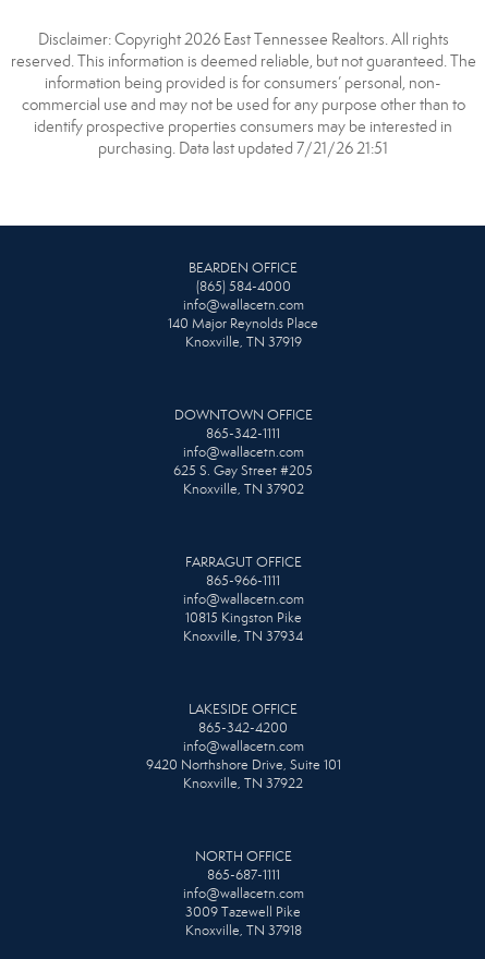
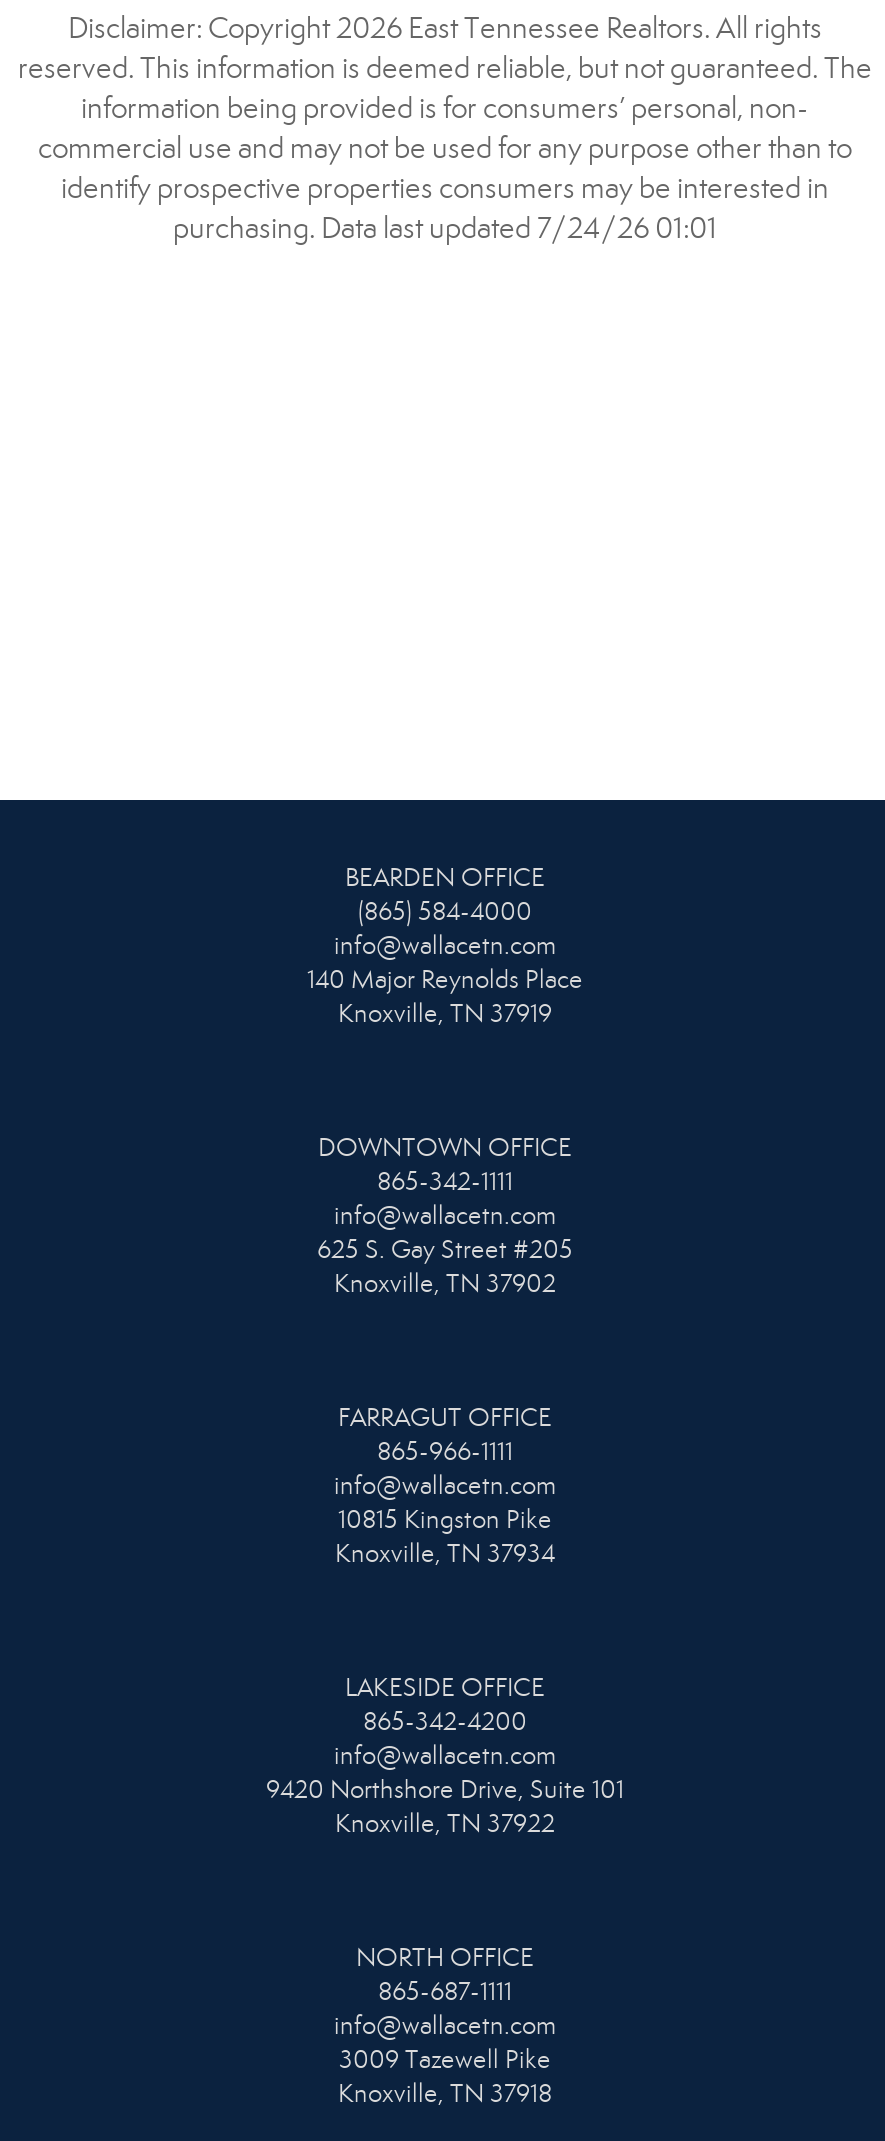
[98,138,388,158] purchasing. Data last updated 7/21/26 21:51 -> [173,210,717,246] purchasing. Data last updated 7/24/26 01:01

